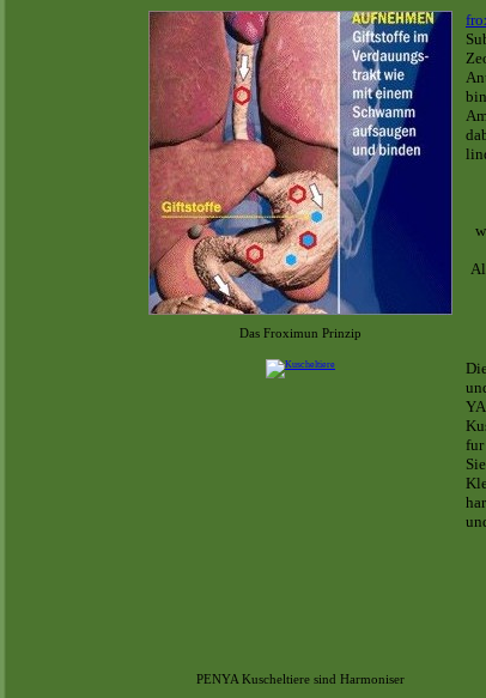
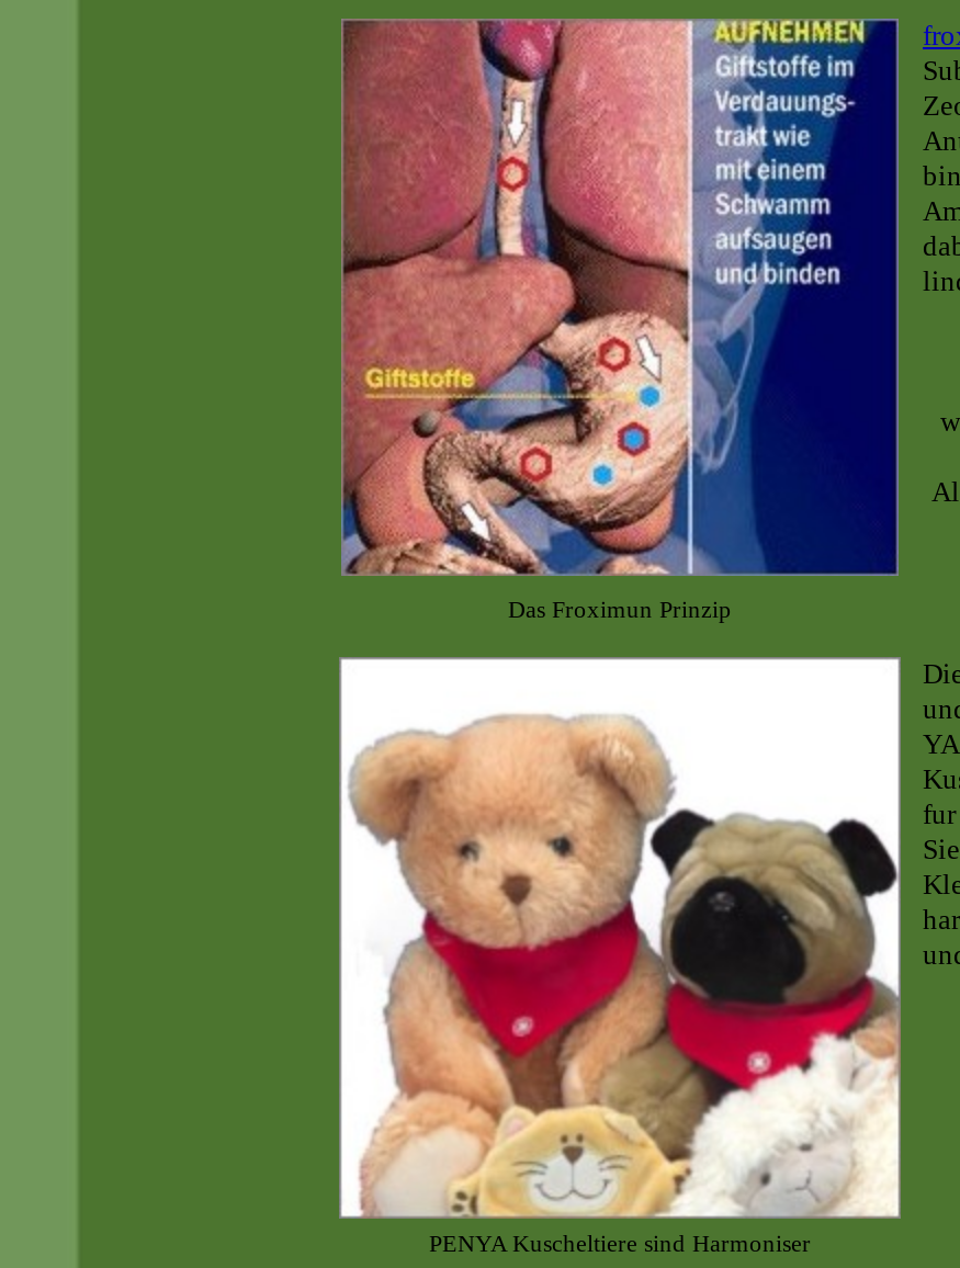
none -> [337,655,903,1221] [image]

